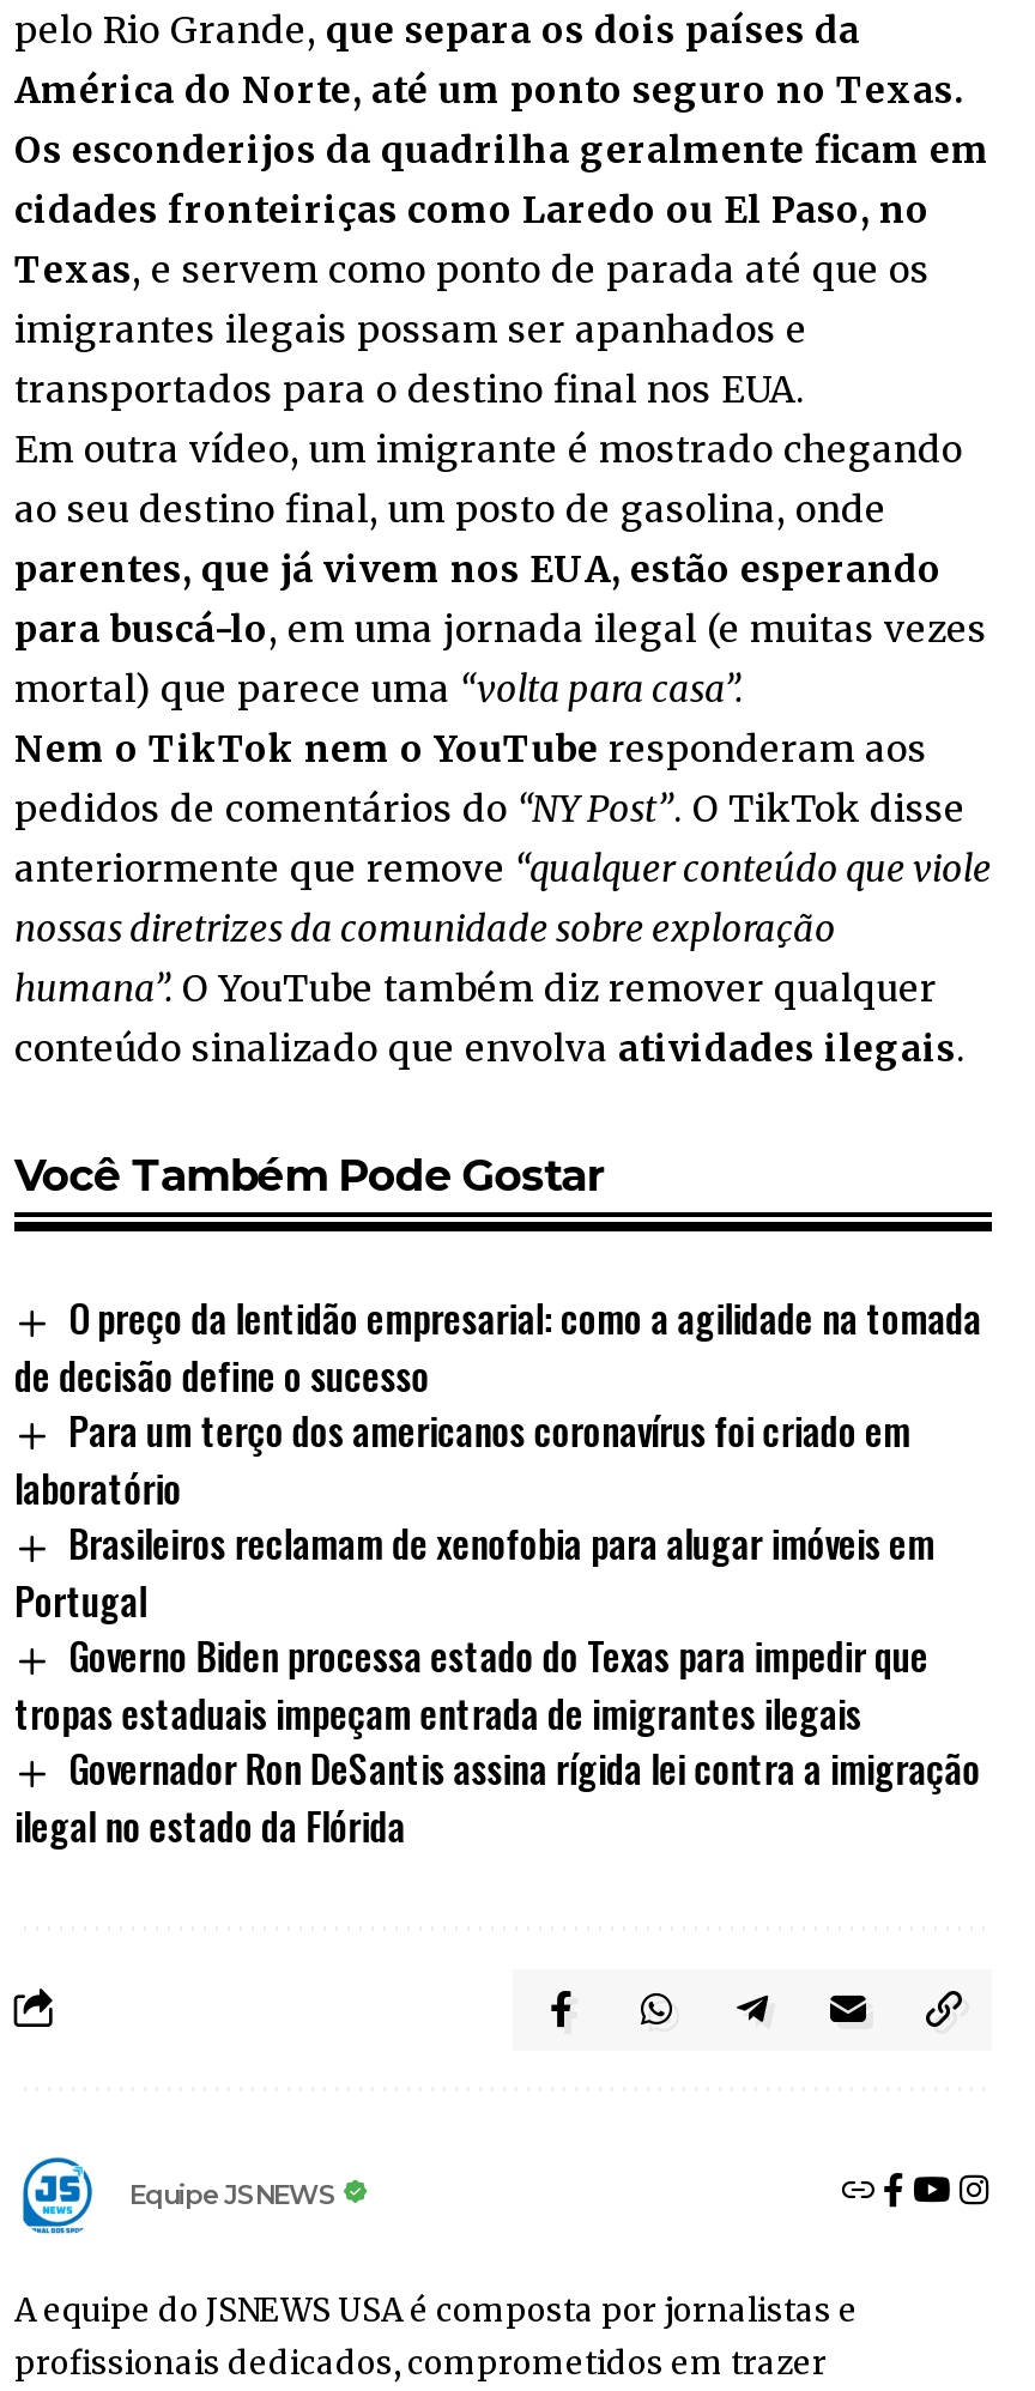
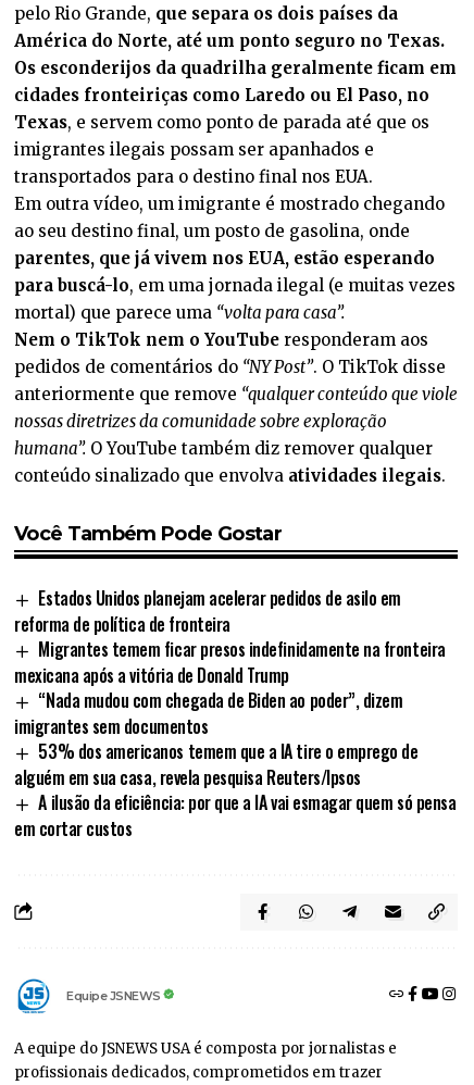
[14,1290,982,1854] O preço da lentidão empresarial: como a agilidade na tomada | de decisão define o sucesso | Para um terço dos americanos coronavírus foi criado em | laboratório | Brasileiros reclamam de xenofobia para alugar imóveis em | Portugal | Governo Biden processa estado do Texas para impedir que | tropas estaduais impeçam entrada de imigrantes ilegais | Governador Ron DeSantis assina rígida lei contra a imigração | ilegal no estado da Flórida -> [14,585,456,841] Estados Unidos planejam acelerar pedidos de asilo em | reforma de política de fronteira | Migrantes temem ficar presos indefinidamente na fronteira | mexicana após a vitória de Donald Trump | “Nada mudou com chegada de Biden ao poder”, dizem | imigrantes sem documentos | 53% dos americanos temem que a IA tire o emprego de | alguém em sua casa, revela pesquisa Reuters/Ipsos | A ilusão da eficiência: por que a IA vai esmagar quem só pensa | em cortar custos

